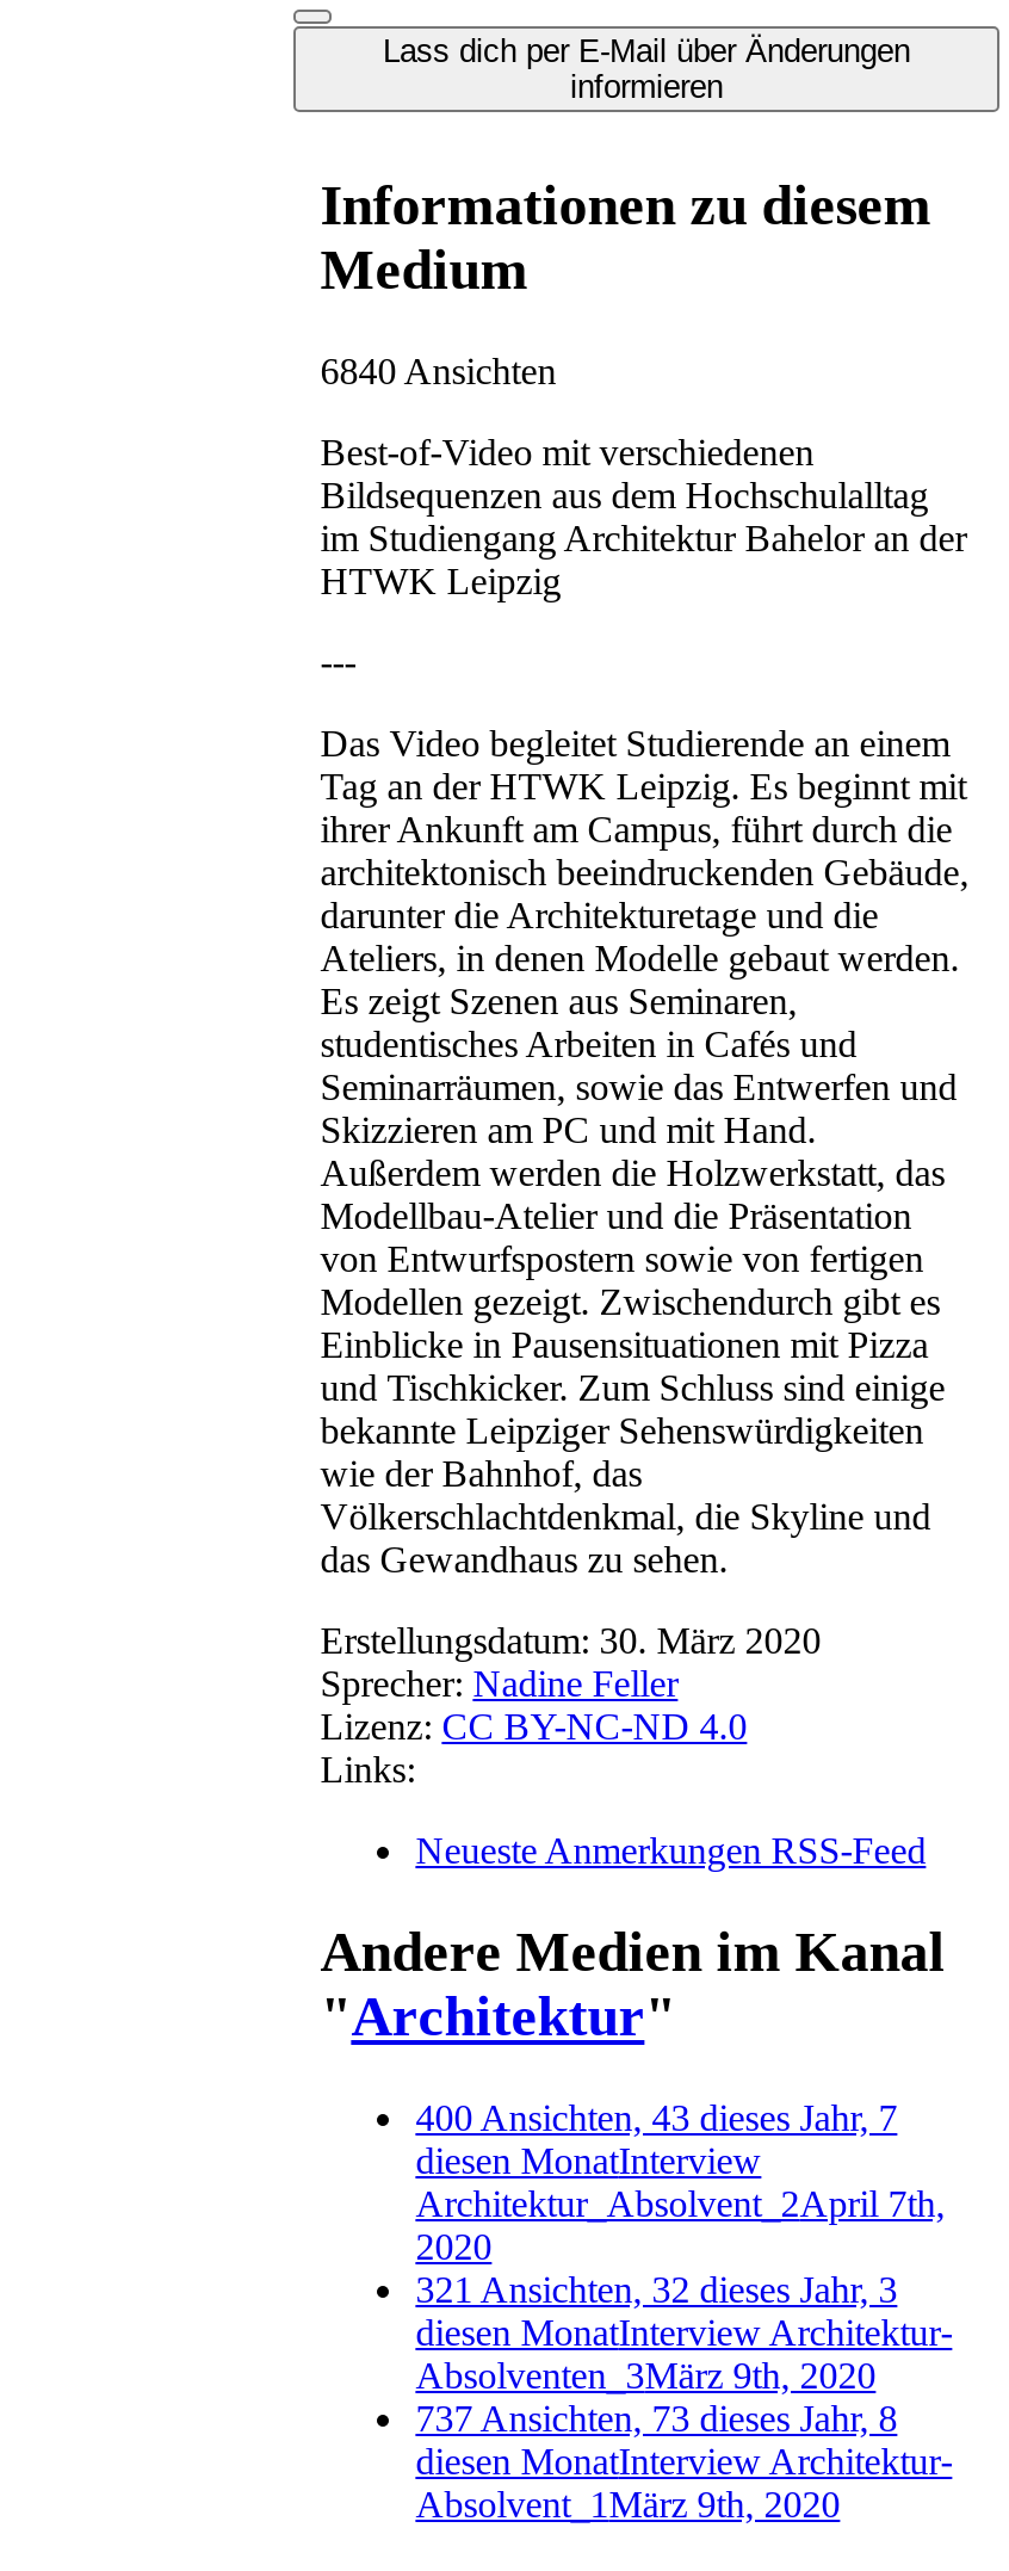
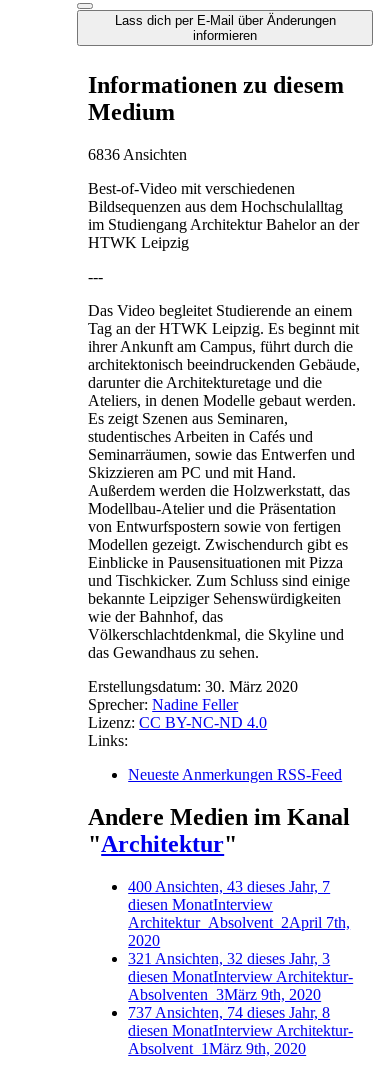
[320,350,556,391] 6840 Ansichten -> [88,146,187,163] 6836 Ansichten
[416,2397,897,2437] 737 Ansichten, 73 dieses Jahr, 8 -> [128,1003,330,1020] 737 Ansichten, 74 dieses Jahr, 8

